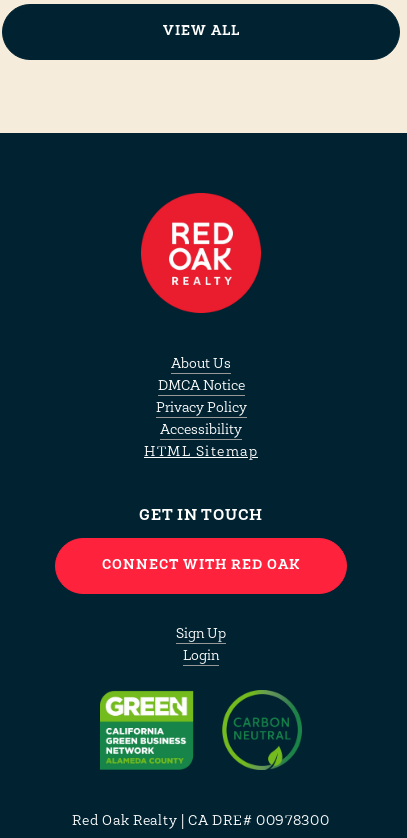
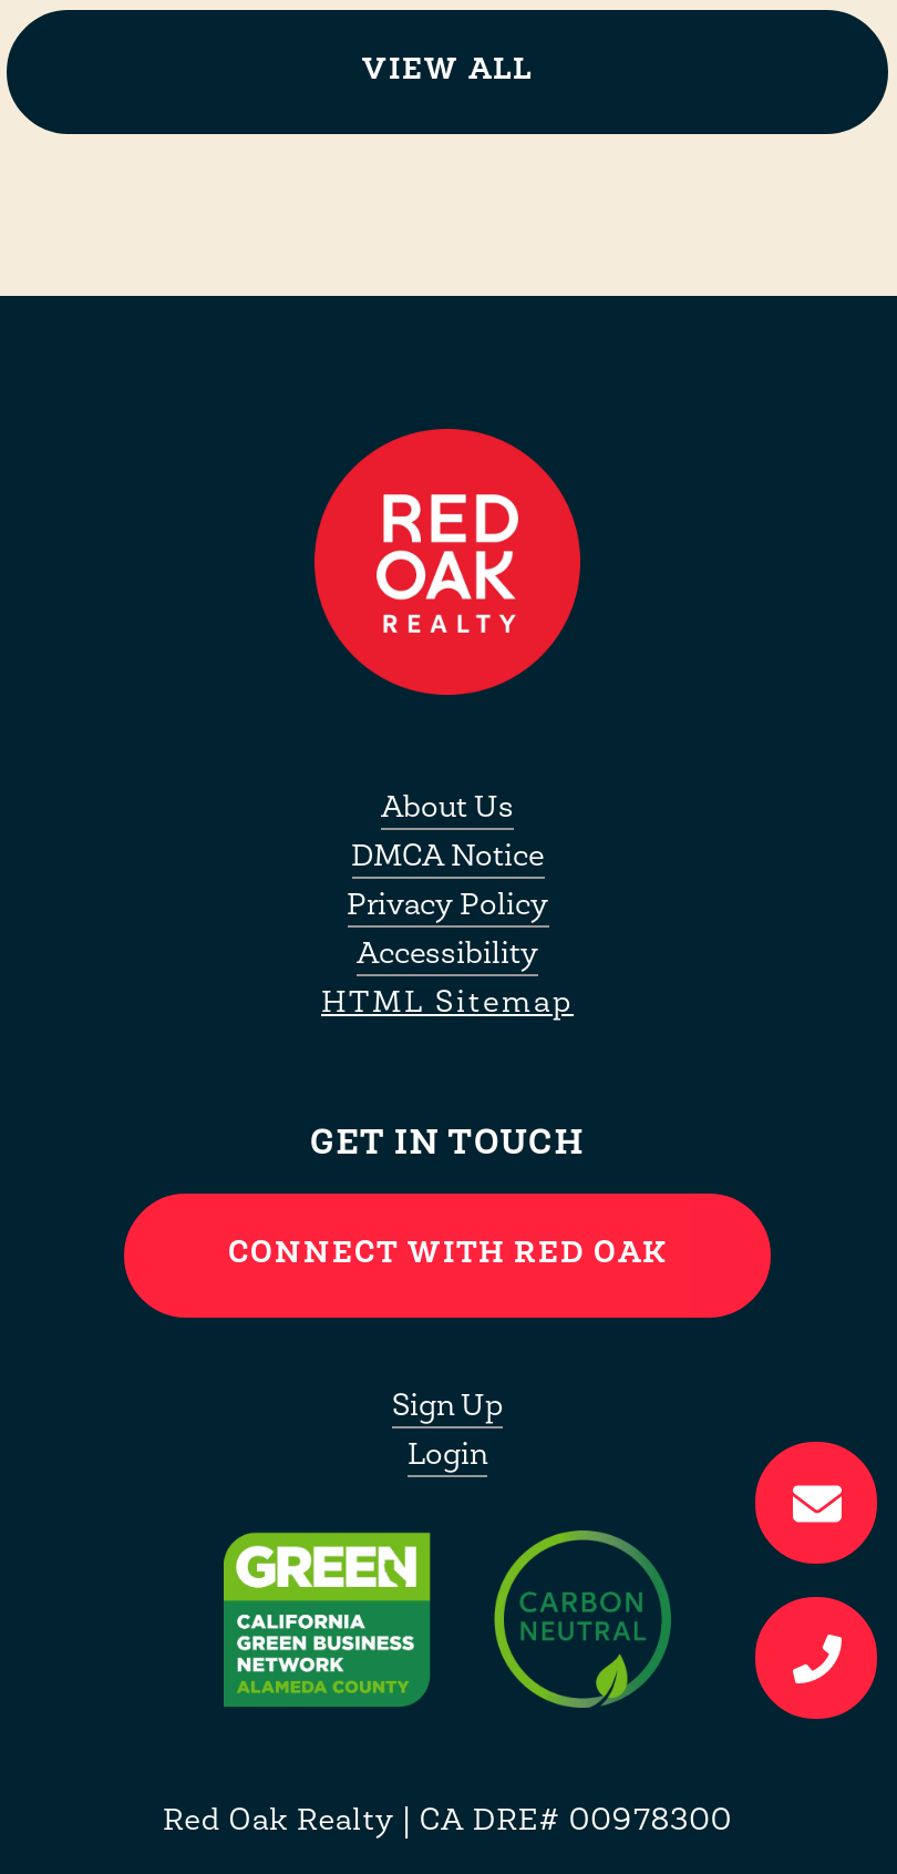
none -> [753,1440,879,1566] [image]
none -> [753,1595,879,1721] [image]

